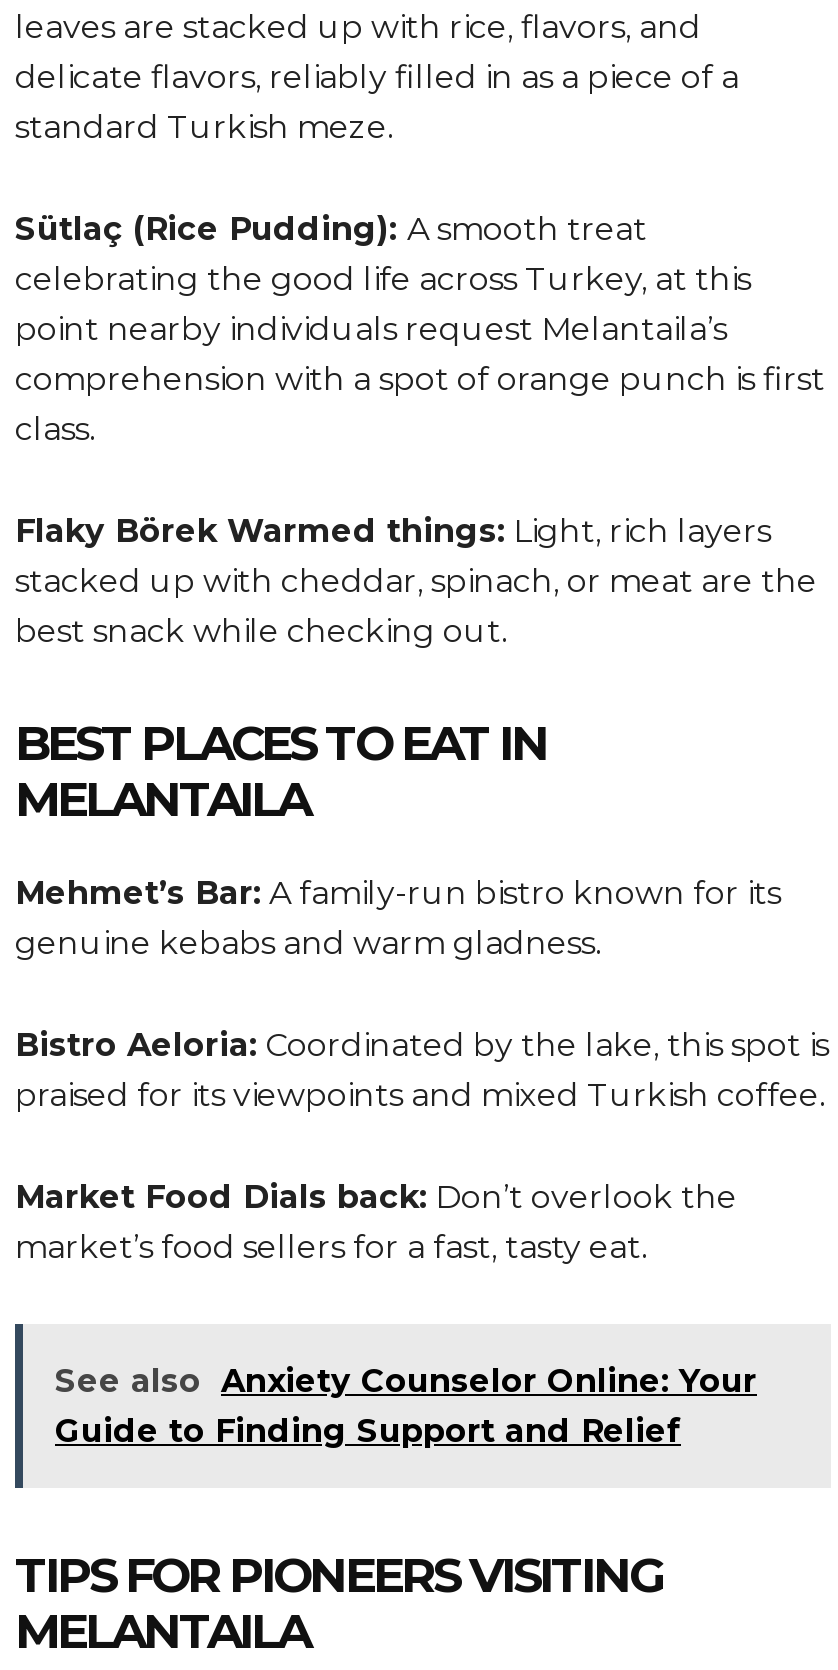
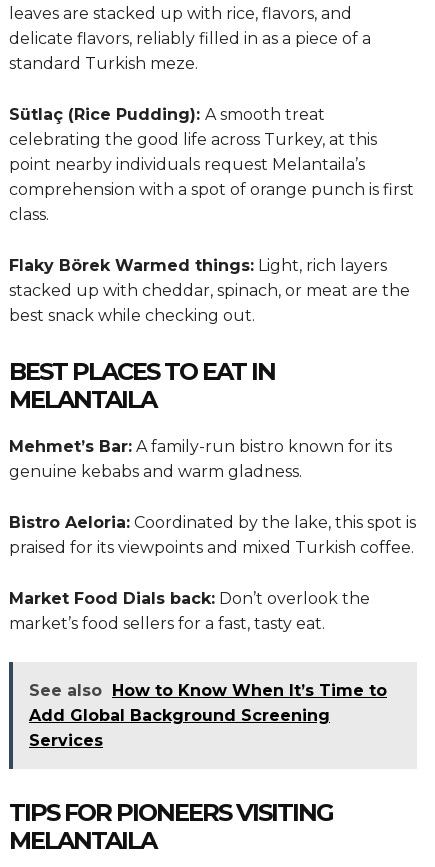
[55,1363,757,1451] See also Anxiety Counselor Online: Your | Guide to Finding Support and Relief -> [29,681,387,750] See also How to Know When It’s Time to | Add Global Background Screening | Services

